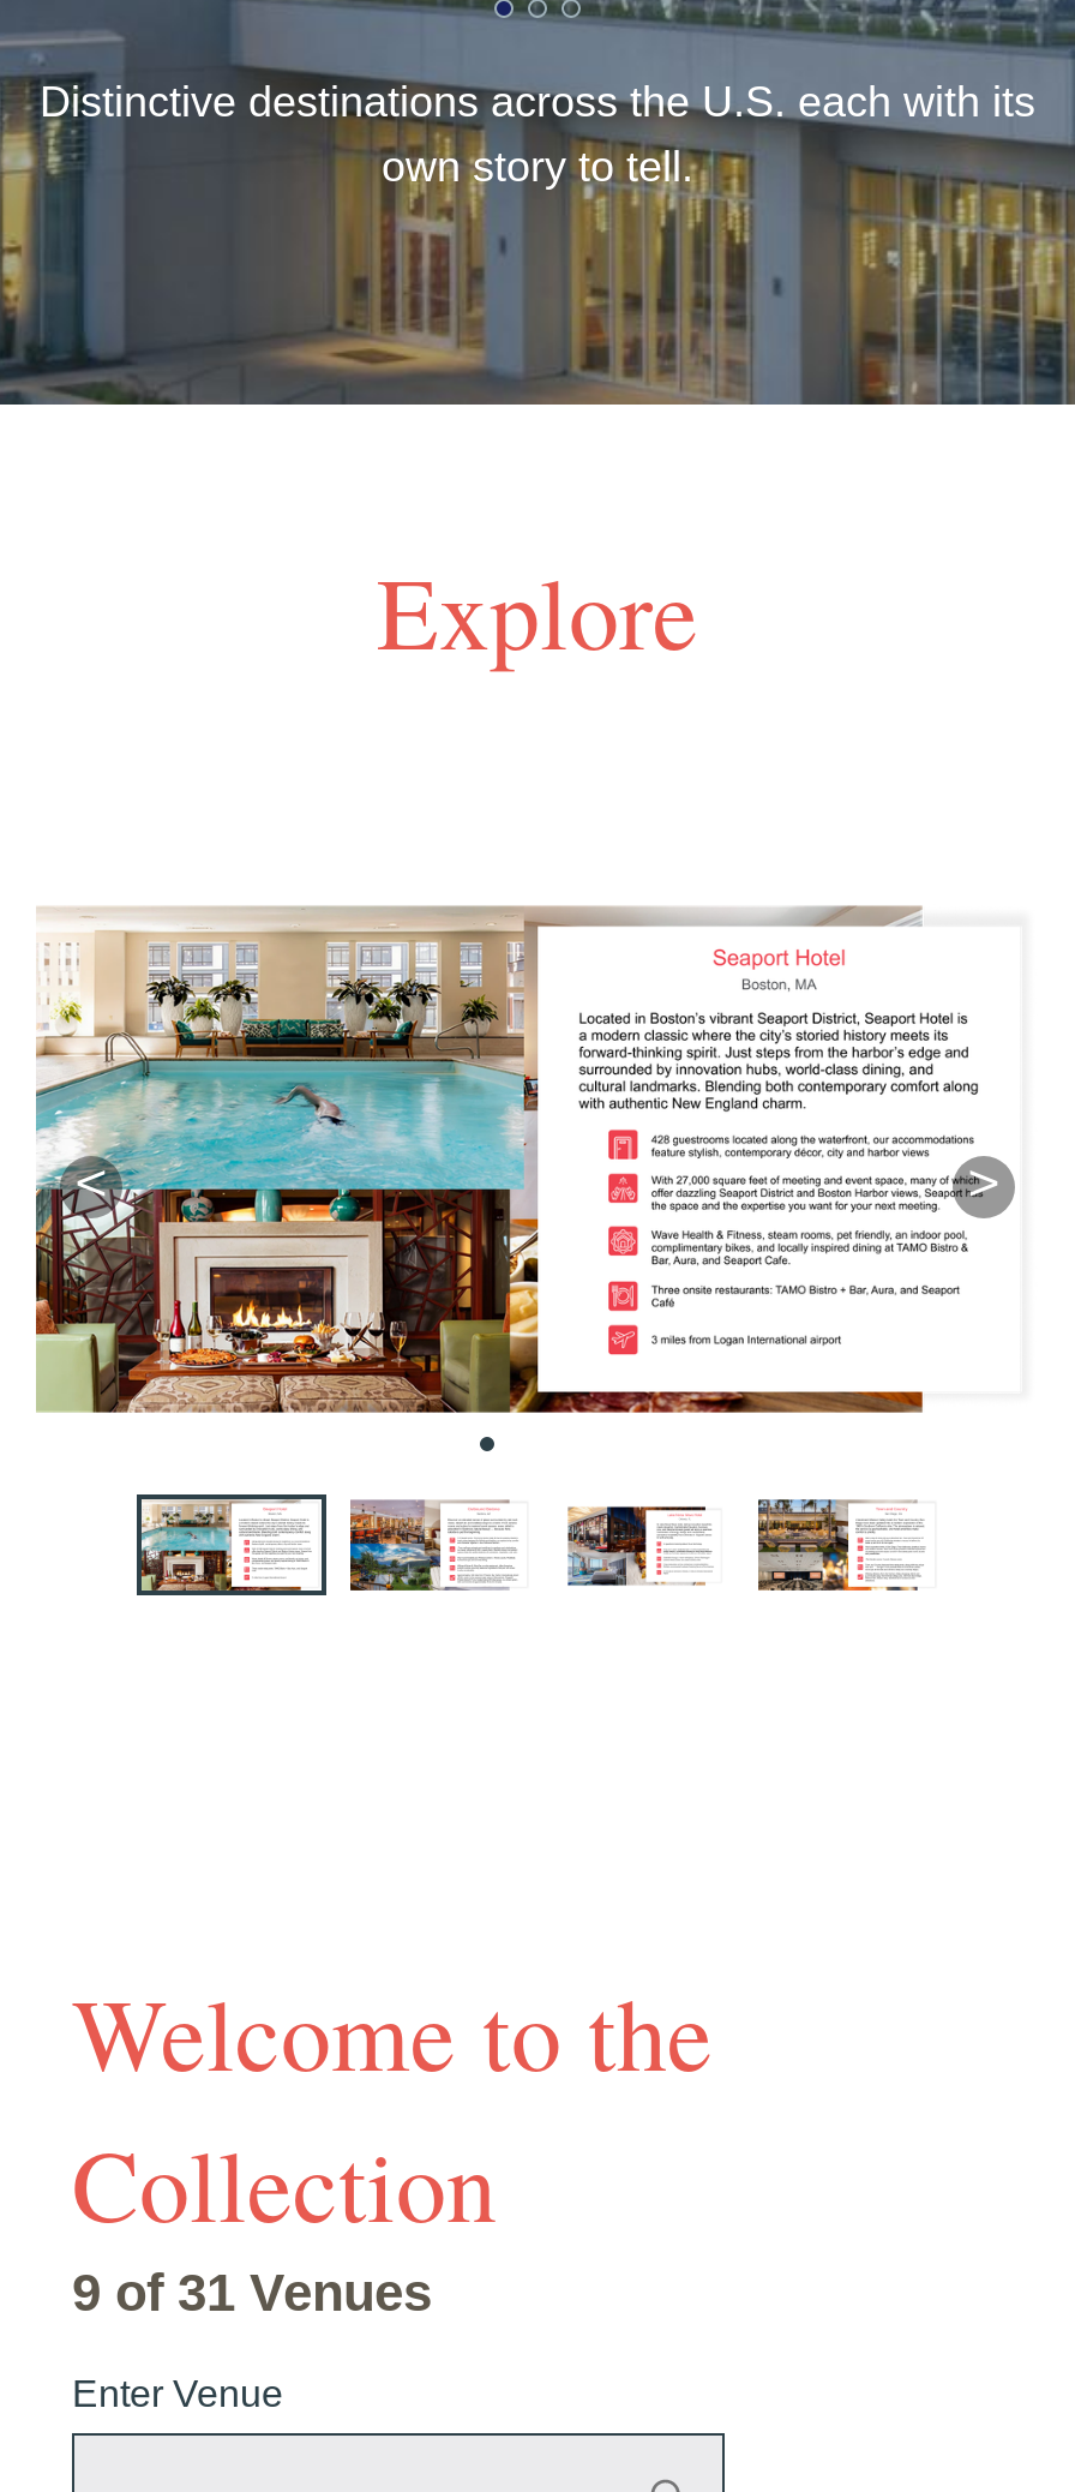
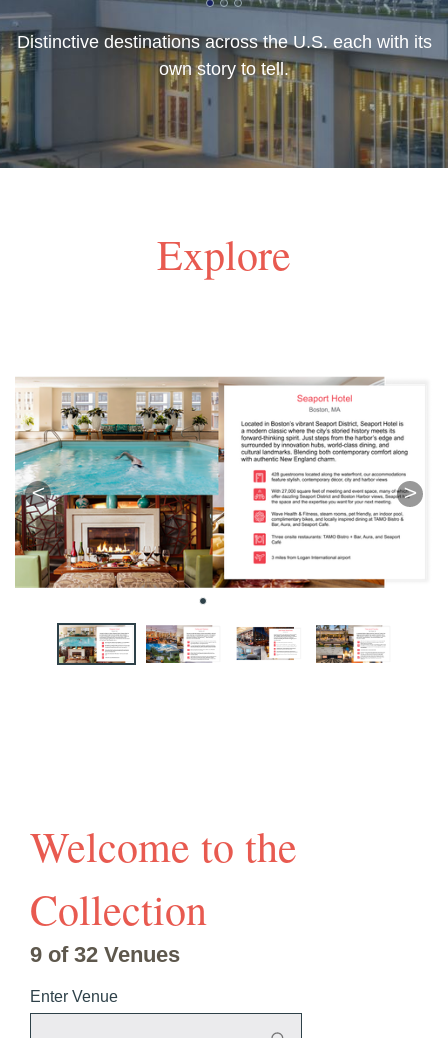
[72,2262,432,2322] 9 of 31 Venues -> [30,942,180,967] 9 of 32 Venues

